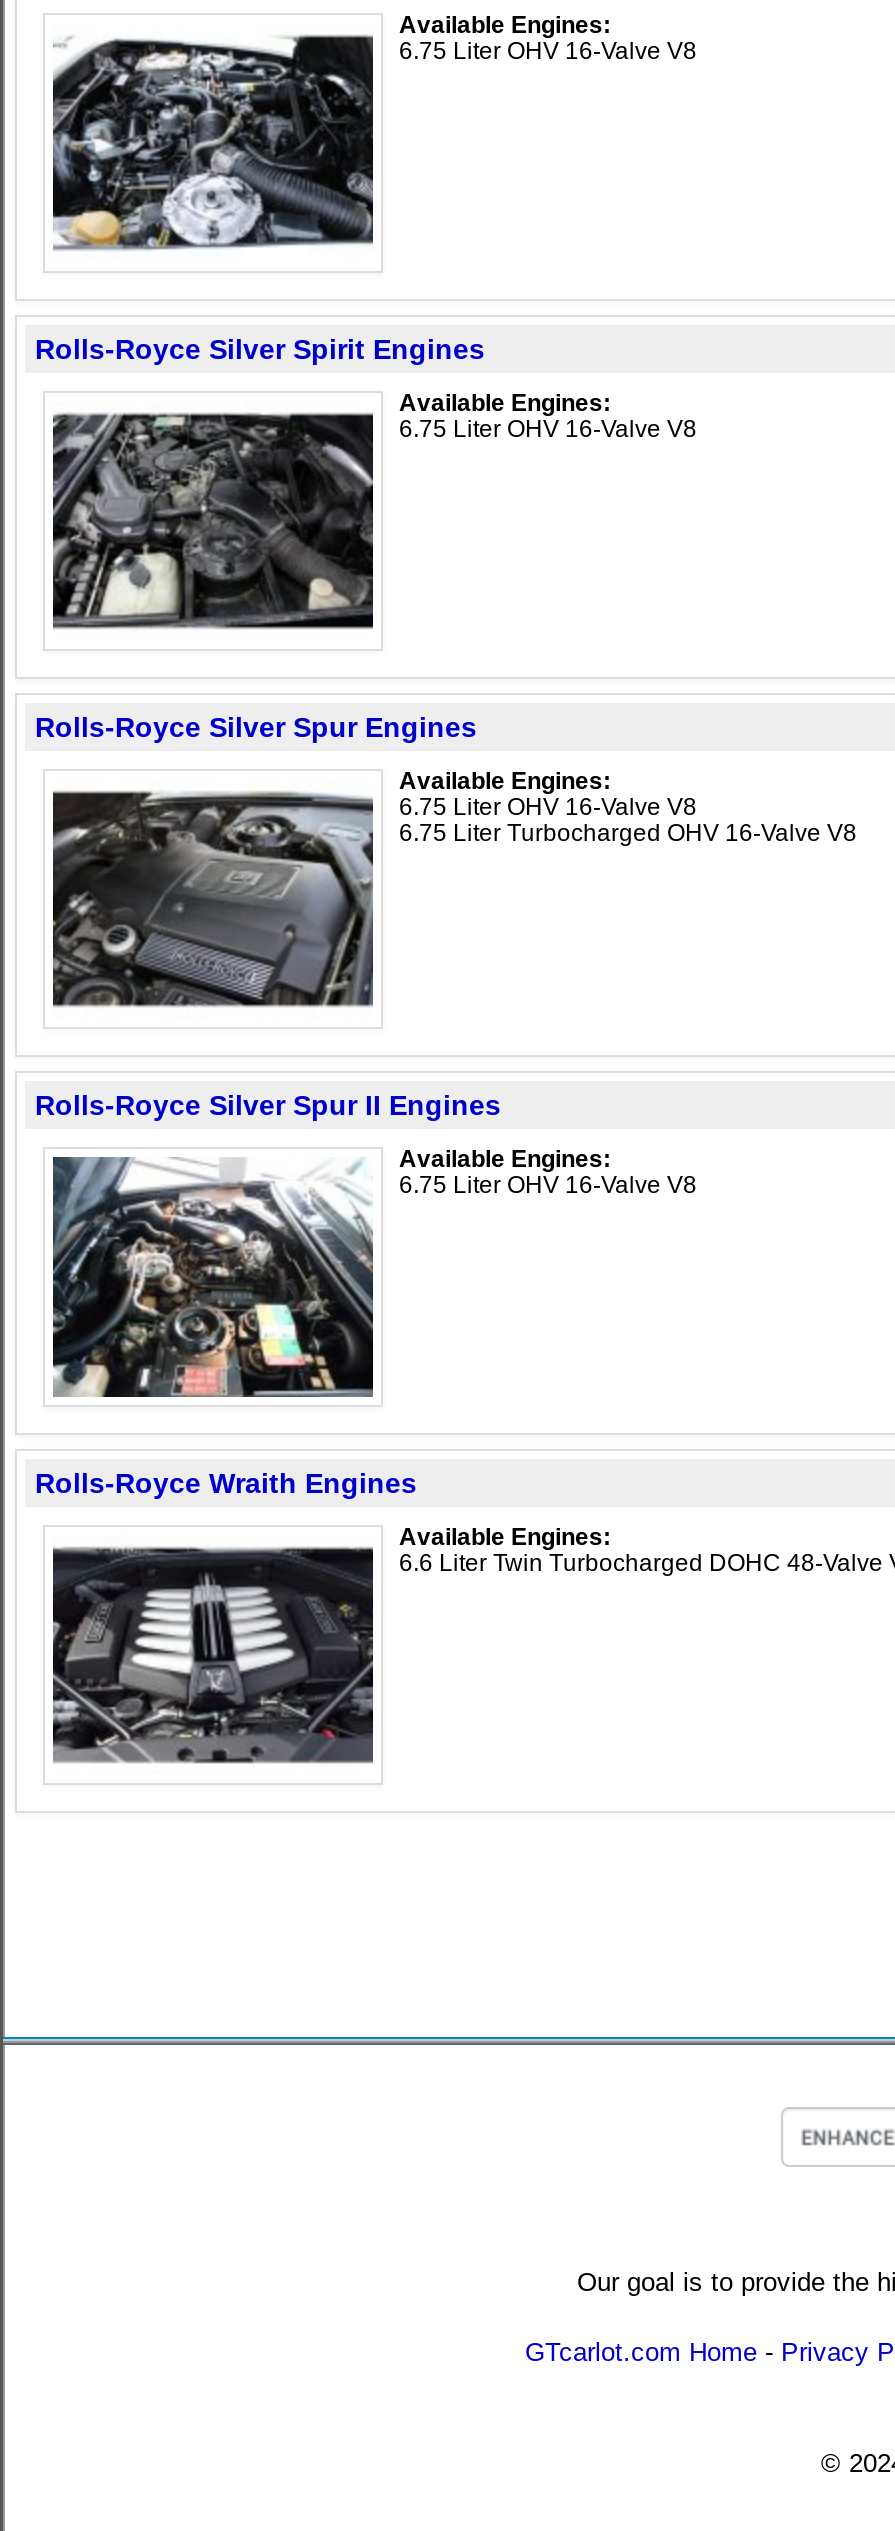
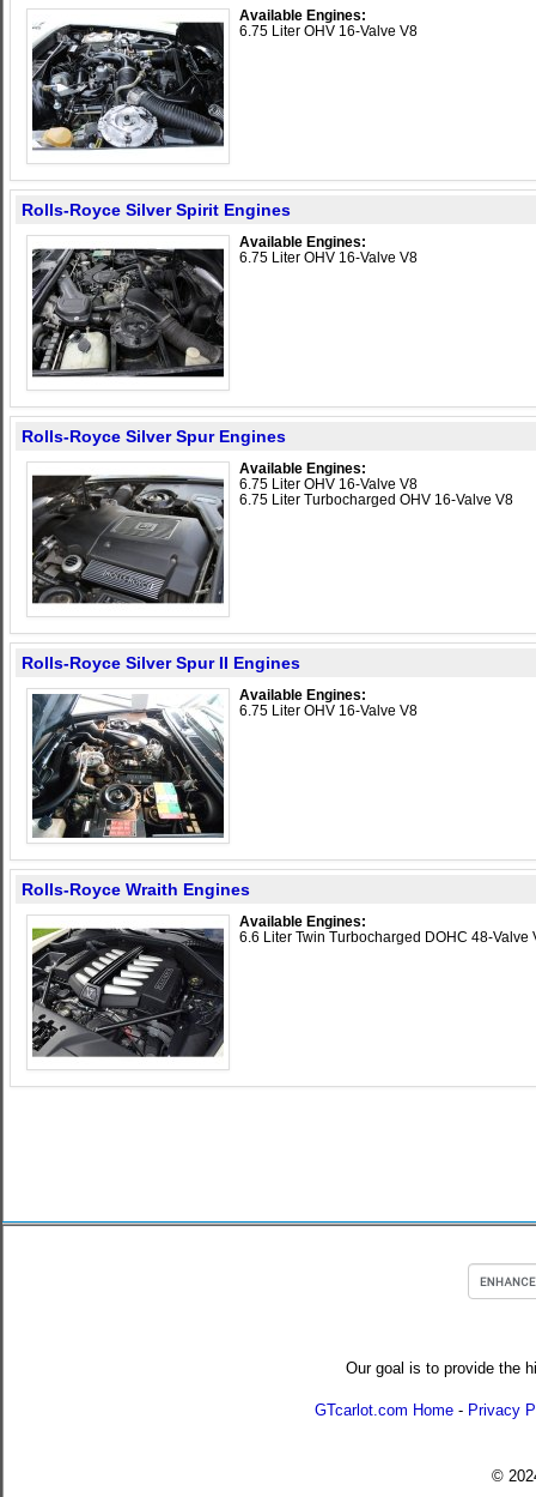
[51,1547,375,1765] [image] -> [31,928,225,1057] [image]

